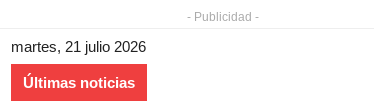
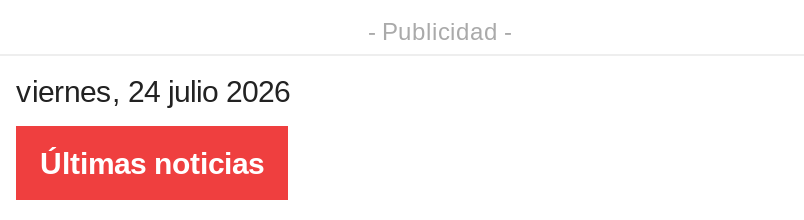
[11,38,146,55] martes, 21 julio 2026 -> [16,74,290,108] viernes, 24 julio 2026

